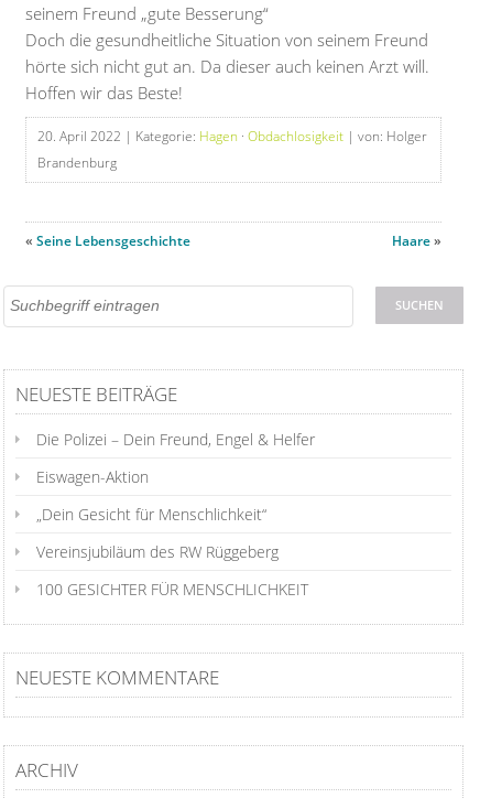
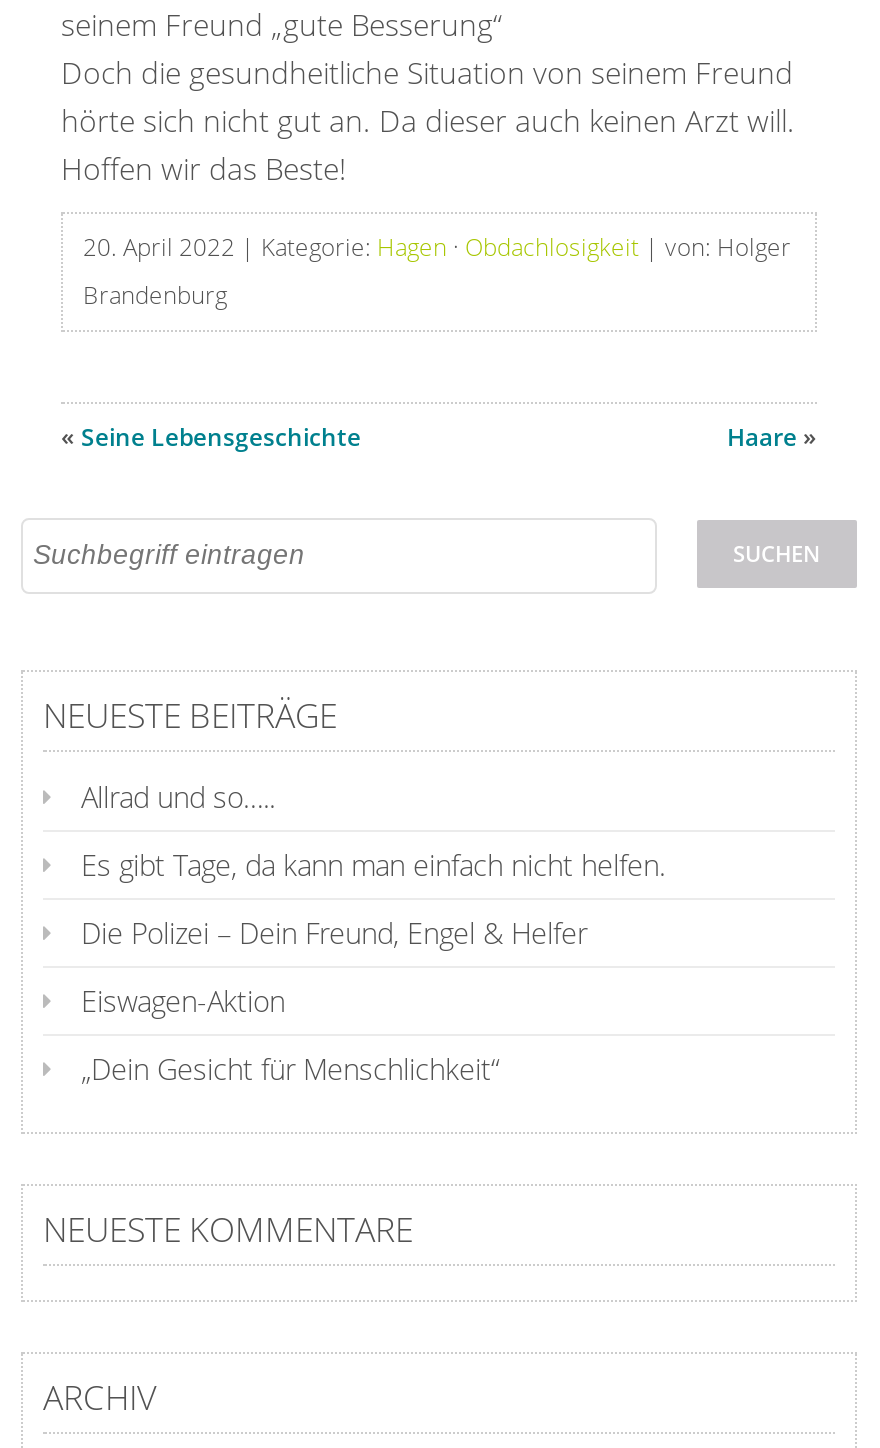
none -> [81,778,665,884] Allrad und so….. | Es gibt Tage, da kann man einfach nicht helfen.
moved [36,429,315,525] -> [81,914,587,1088]: Die Polizei – Dein Freund, Engel & Helfer | Eiswagen-Aktion | „Dein Gesicht für Menschlichkeit“
[36,541,308,600] Vereinsjubiläum des RW Rüggeberg | 100 GESICHTER FÜR MENSCHLICHKEIT -> none

